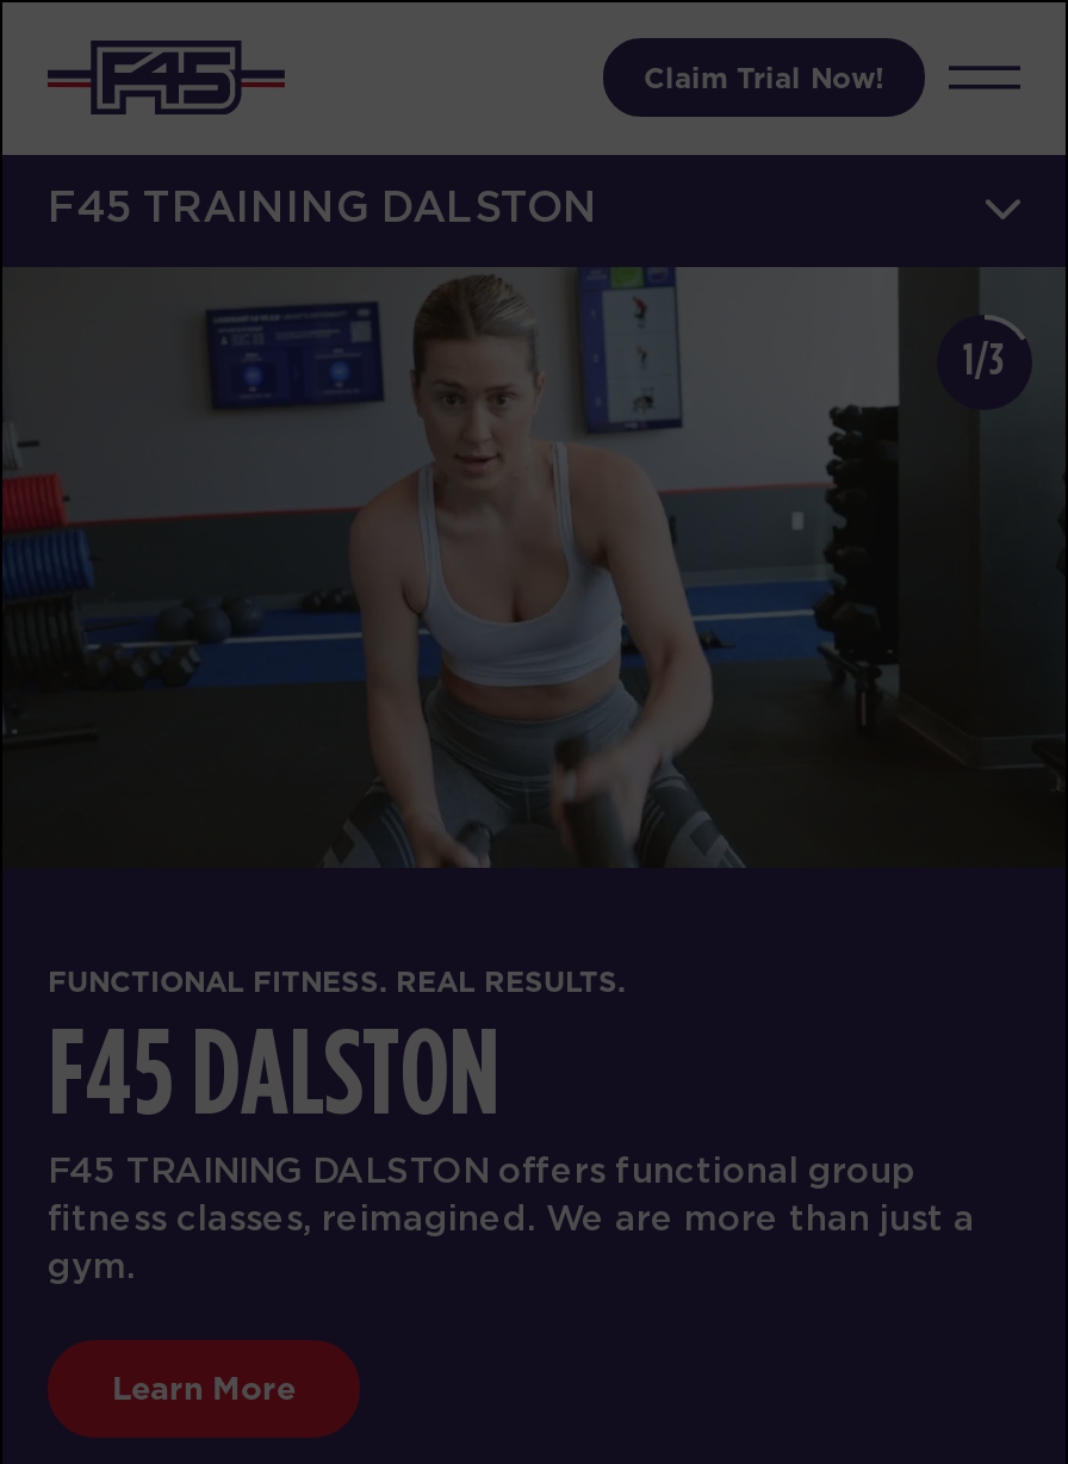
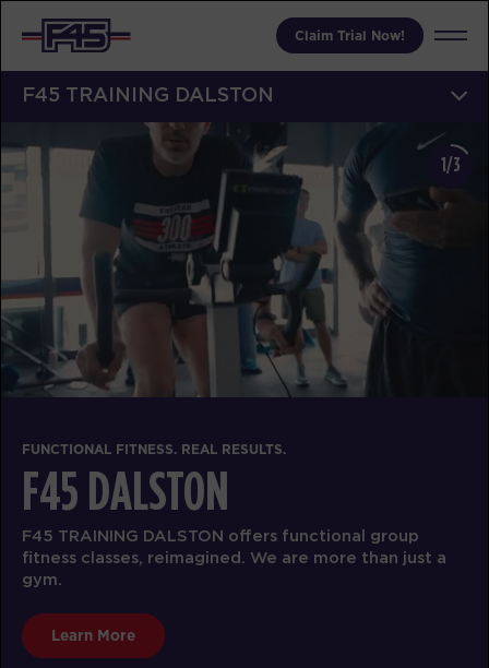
[7,265,1061,868] [image] -> [3,122,486,398] [image]

